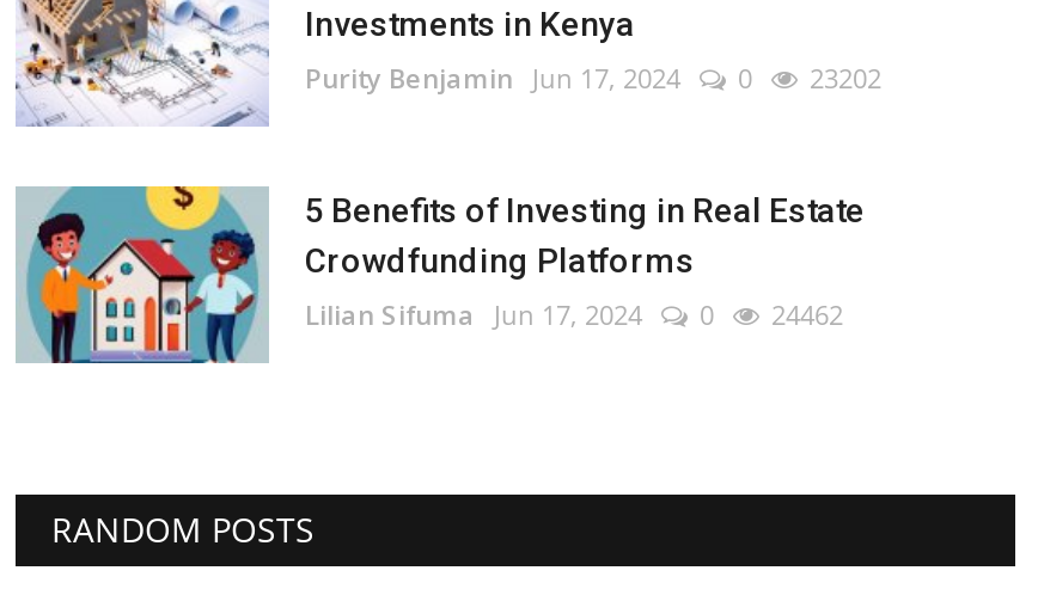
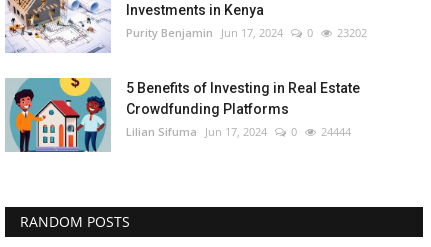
[305,297,843,333] Lilian Sifuma Jun 17, 2024 0 24462 -> [126,124,351,139] Lilian Sifuma Jun 17, 2024 0 24444

